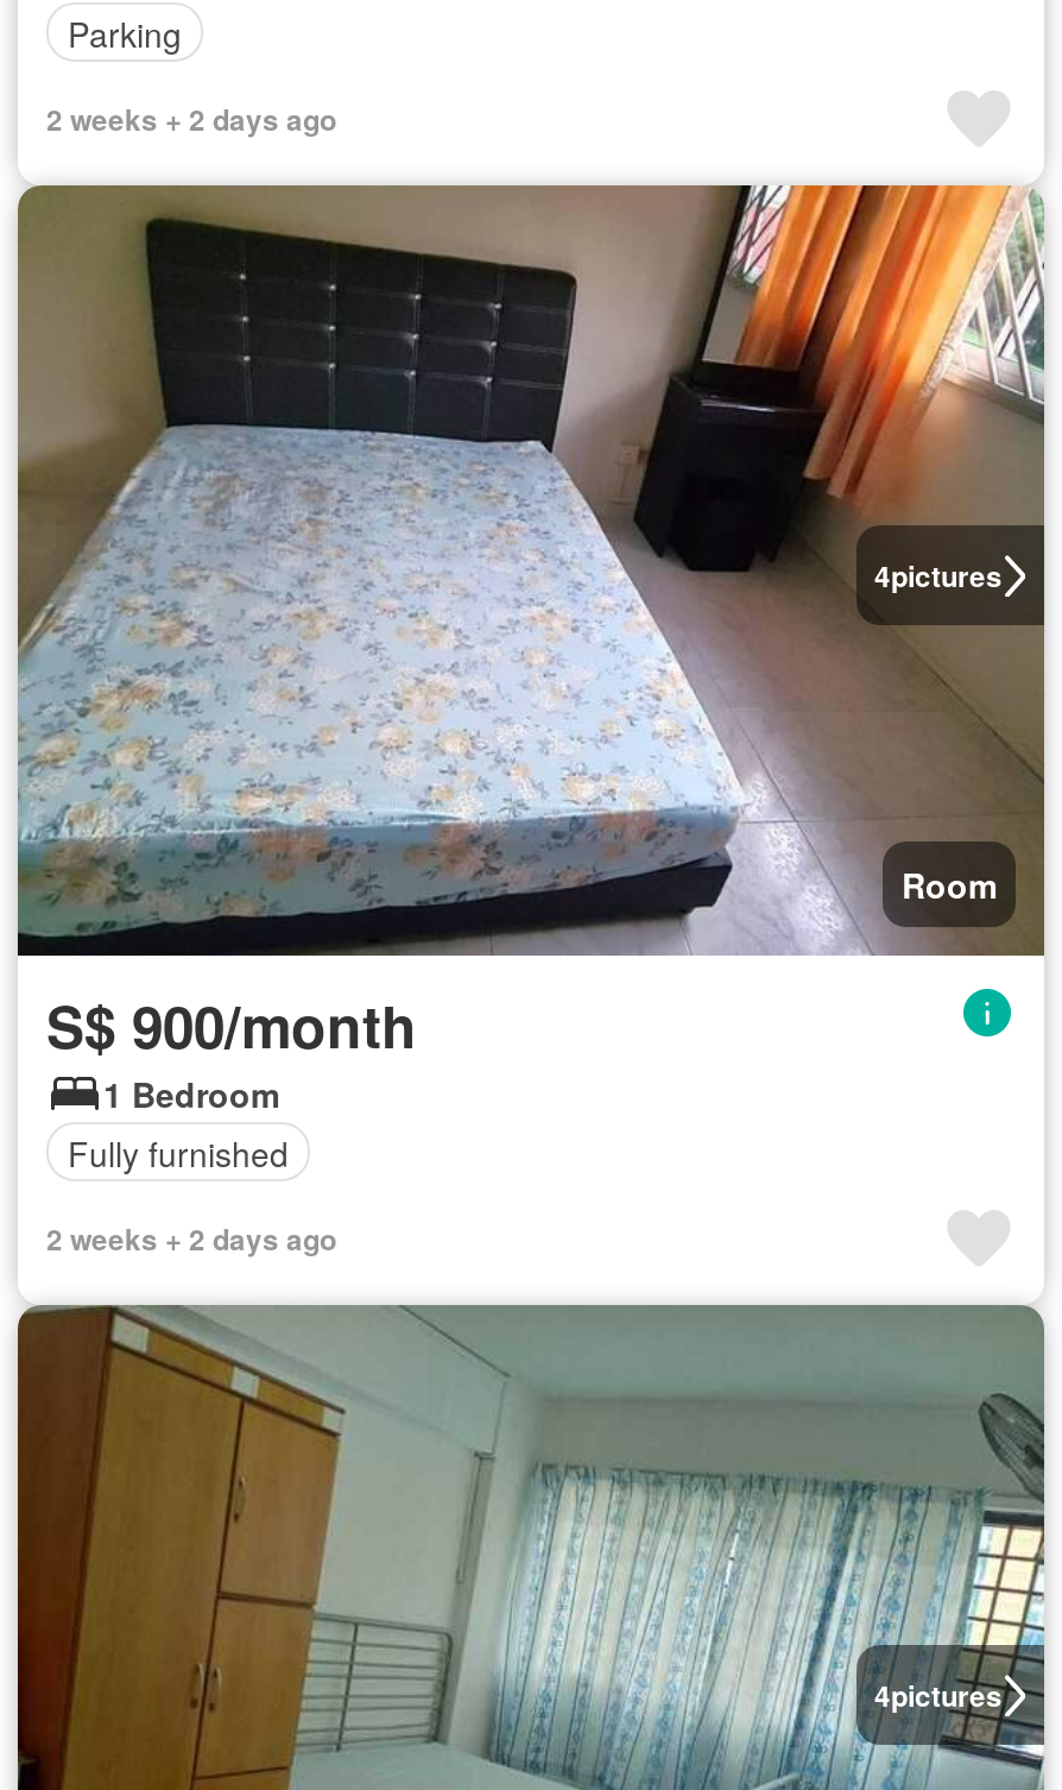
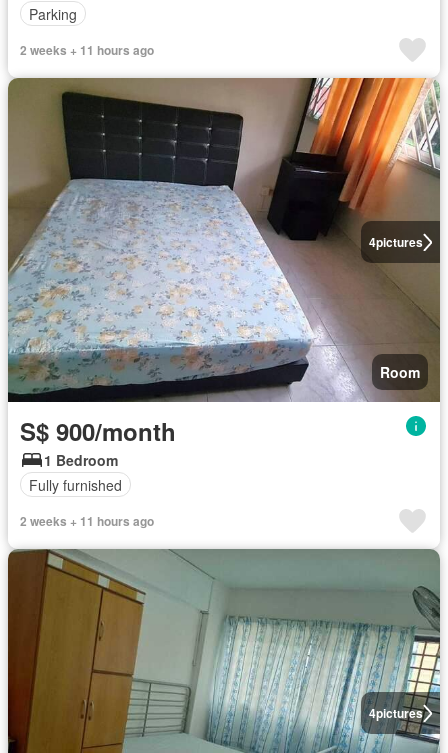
[46,97,336,140] 2 weeks + 2 days ago -> [20,41,154,59] 2 weeks + 11 hours ago
[46,1217,336,1260] 2 weeks + 2 days ago -> [20,512,154,530] 2 weeks + 11 hours ago

